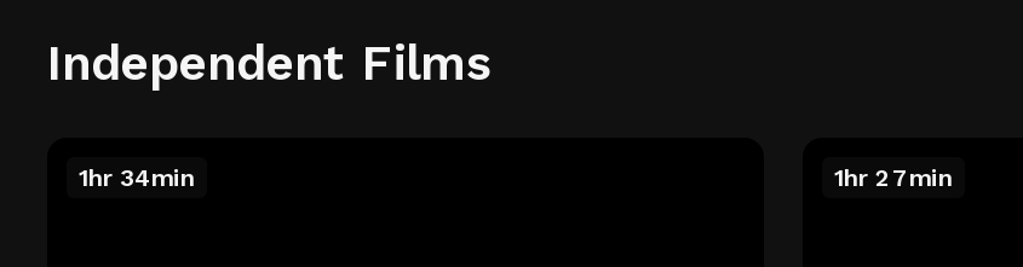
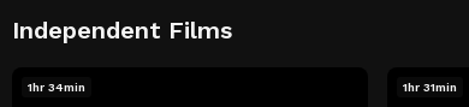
[834,163,953,190] 1hr 27min -> [403,80,457,93] 1hr 31min

